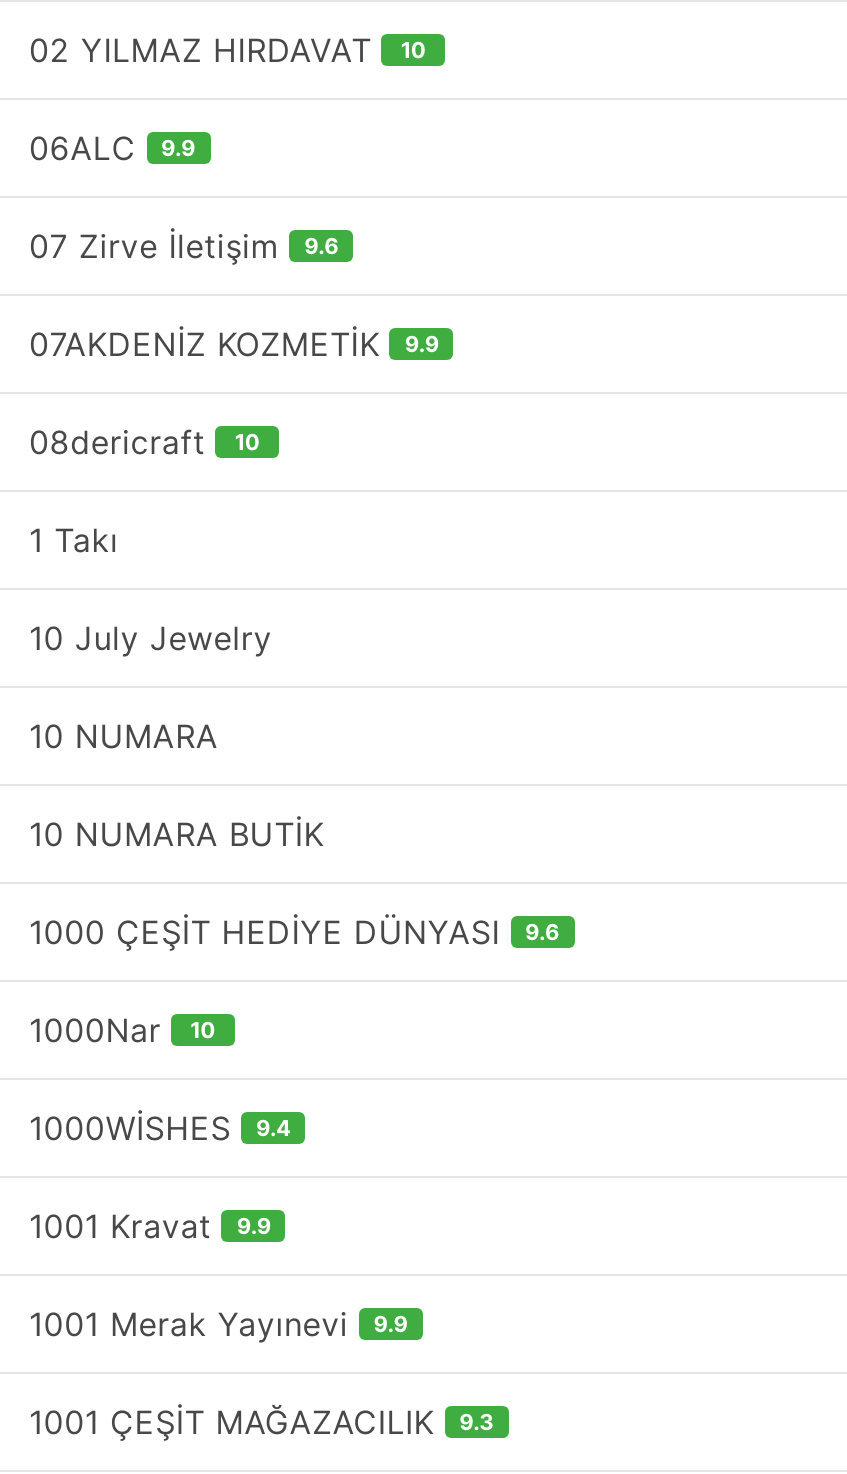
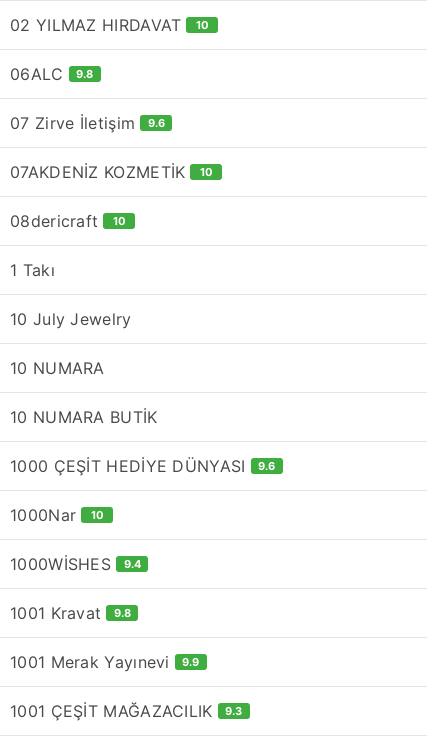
[29,128,195,168] 06ALC 9.9 -> [10,64,93,84] 06ALC 9.8
[29,324,439,364] 07AKDENİZ KOZMETİK 9.9 -> [10,162,213,182] 07AKDENİZ KOZMETİK 10
[29,1206,271,1246] 1001 Kravat 9.9 -> [10,603,131,623] 1001 Kravat 9.8

